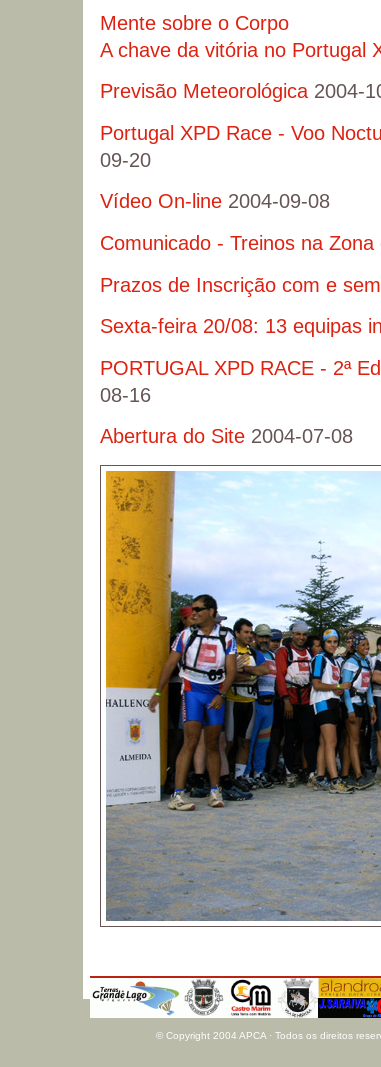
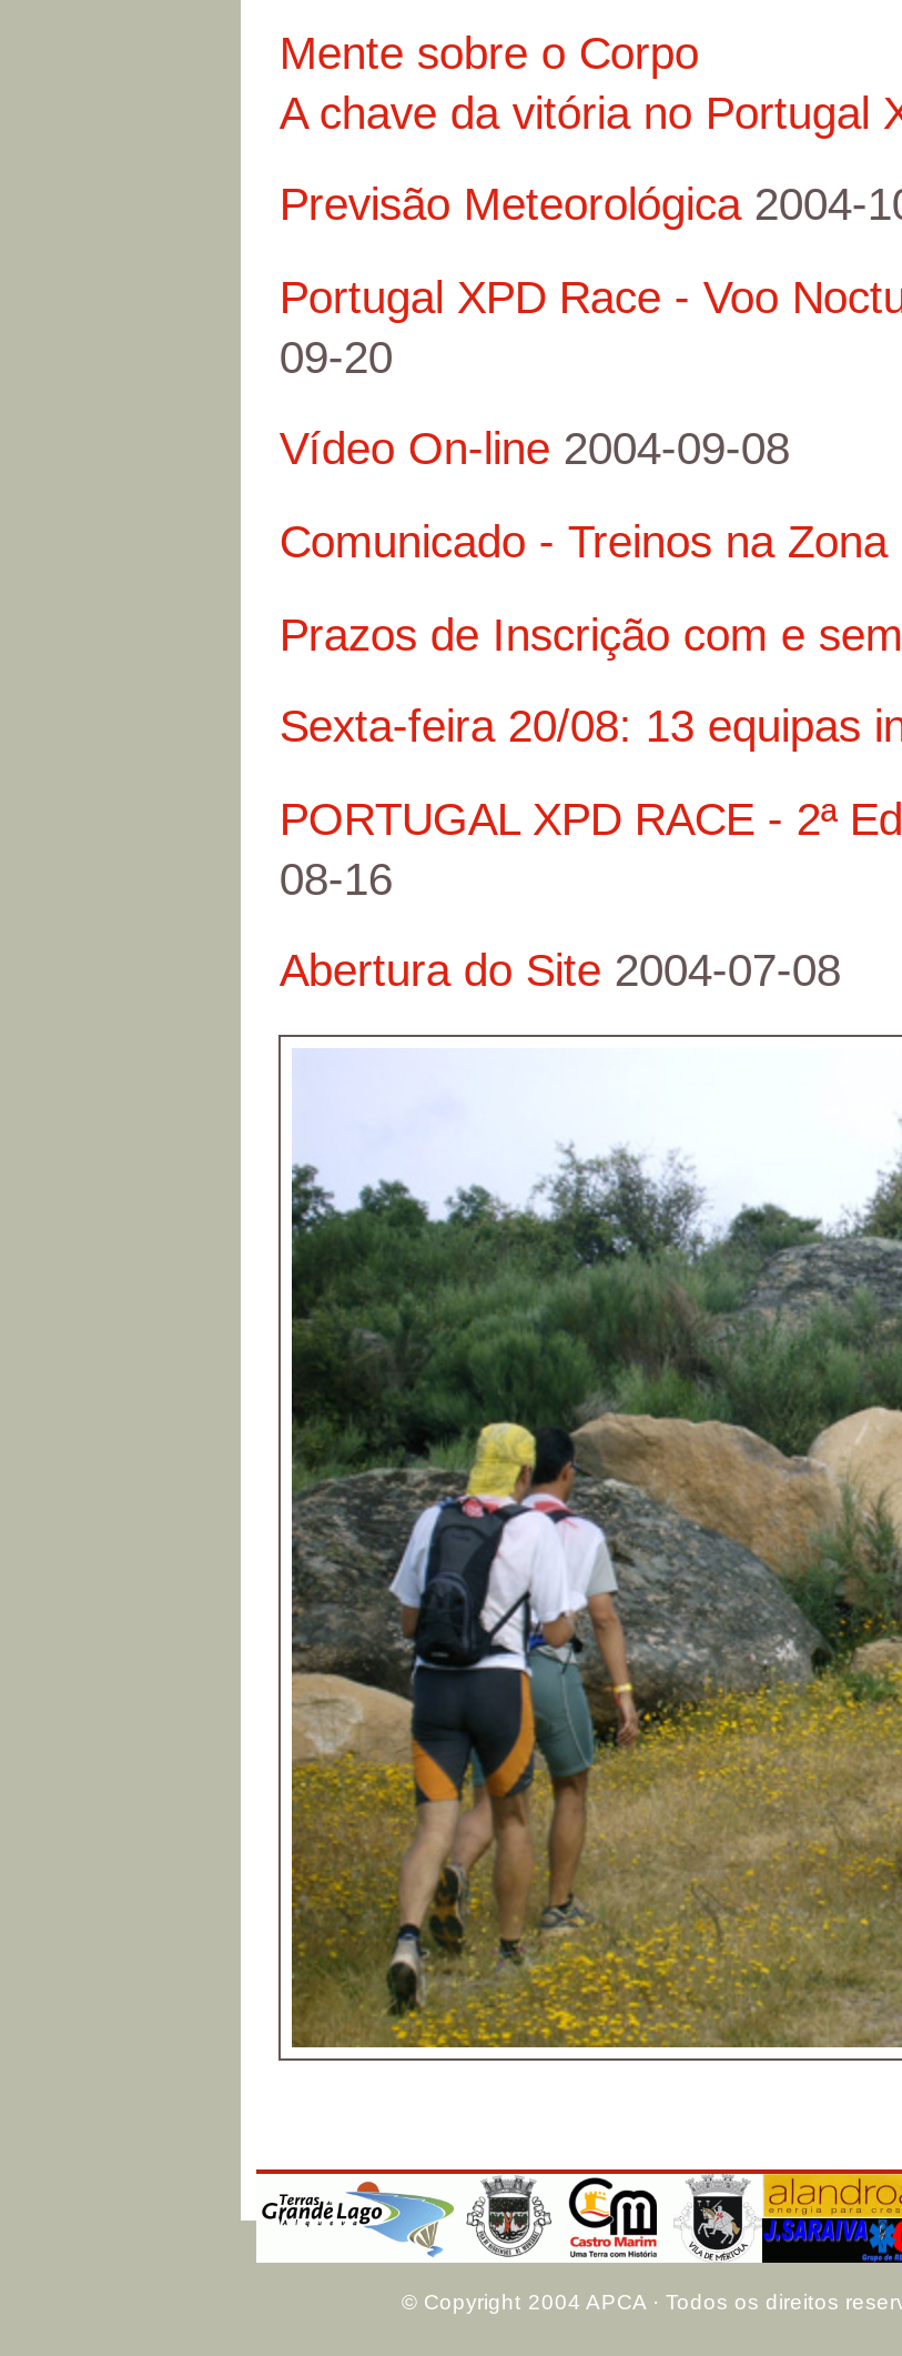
[105,470,378,922] [image] -> [290,1048,895,2050] [image]

